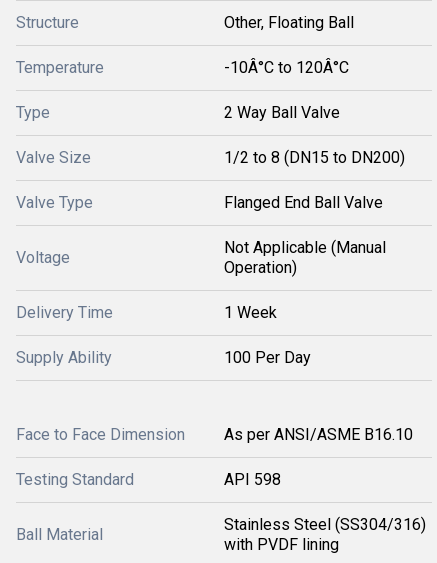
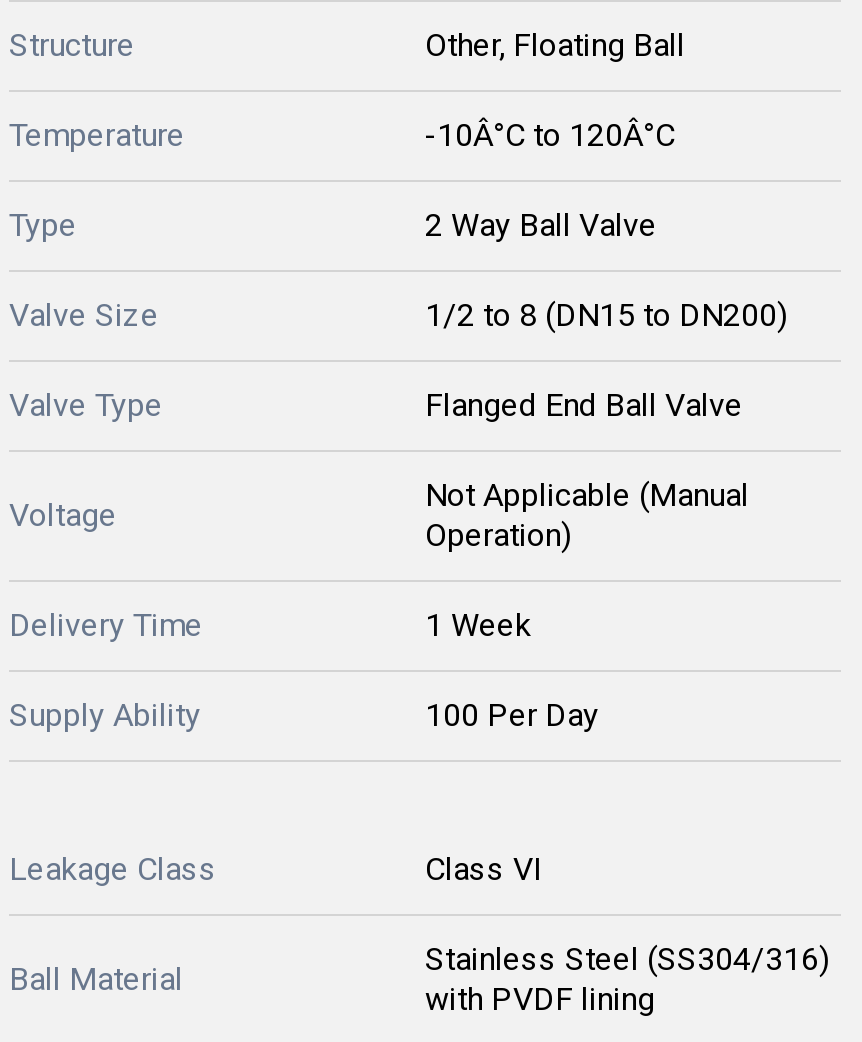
[16,425,413,489] Face to Face Dimension | As per ANSI/ASME B16.10 | Testing Standard | API 598 -> [9,850,543,888] Leakage Class | Class VI

